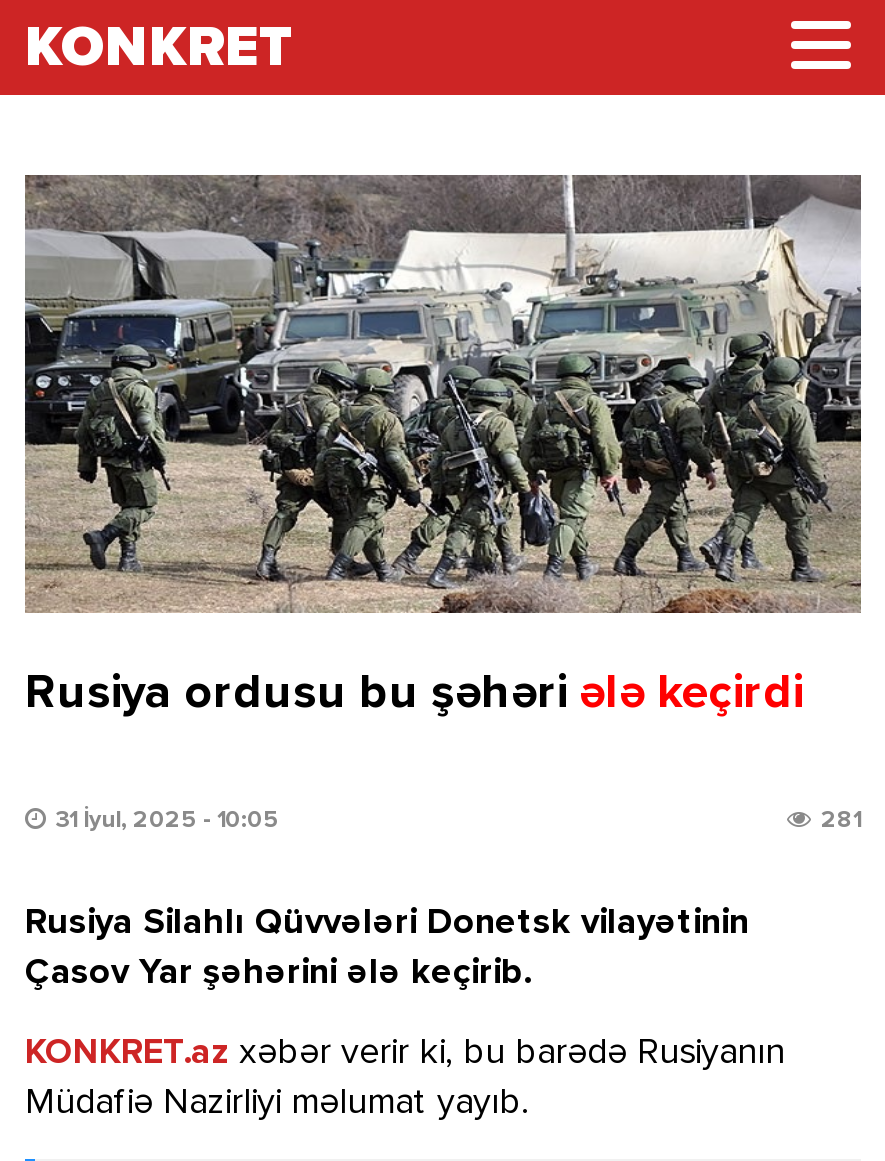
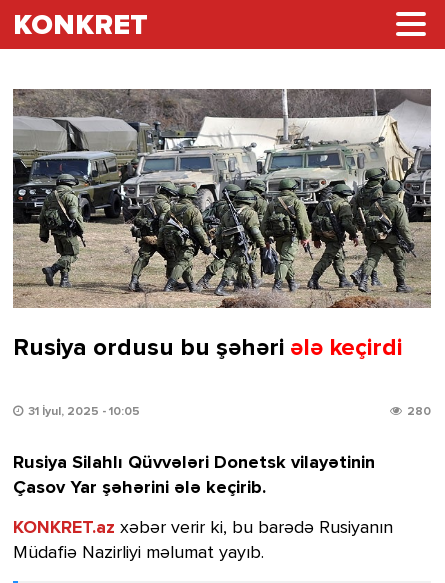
[821,810,861,834] 281 -> [407,406,431,418] 280

